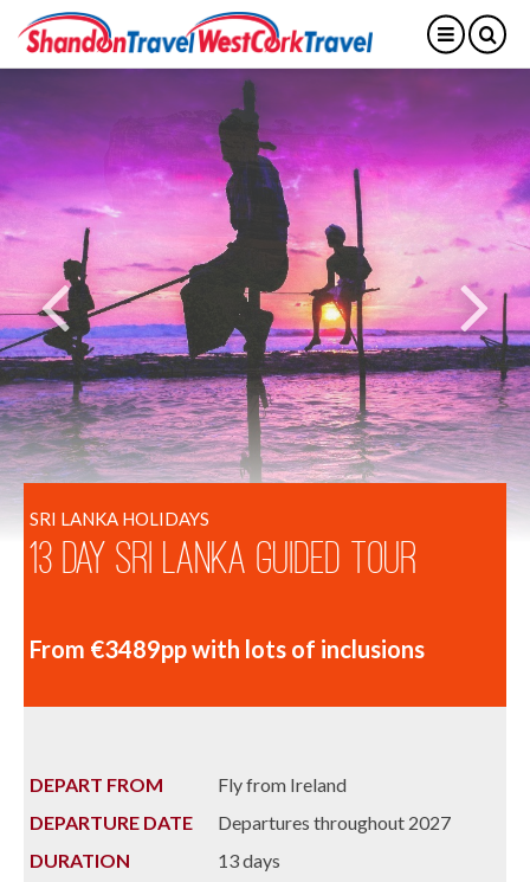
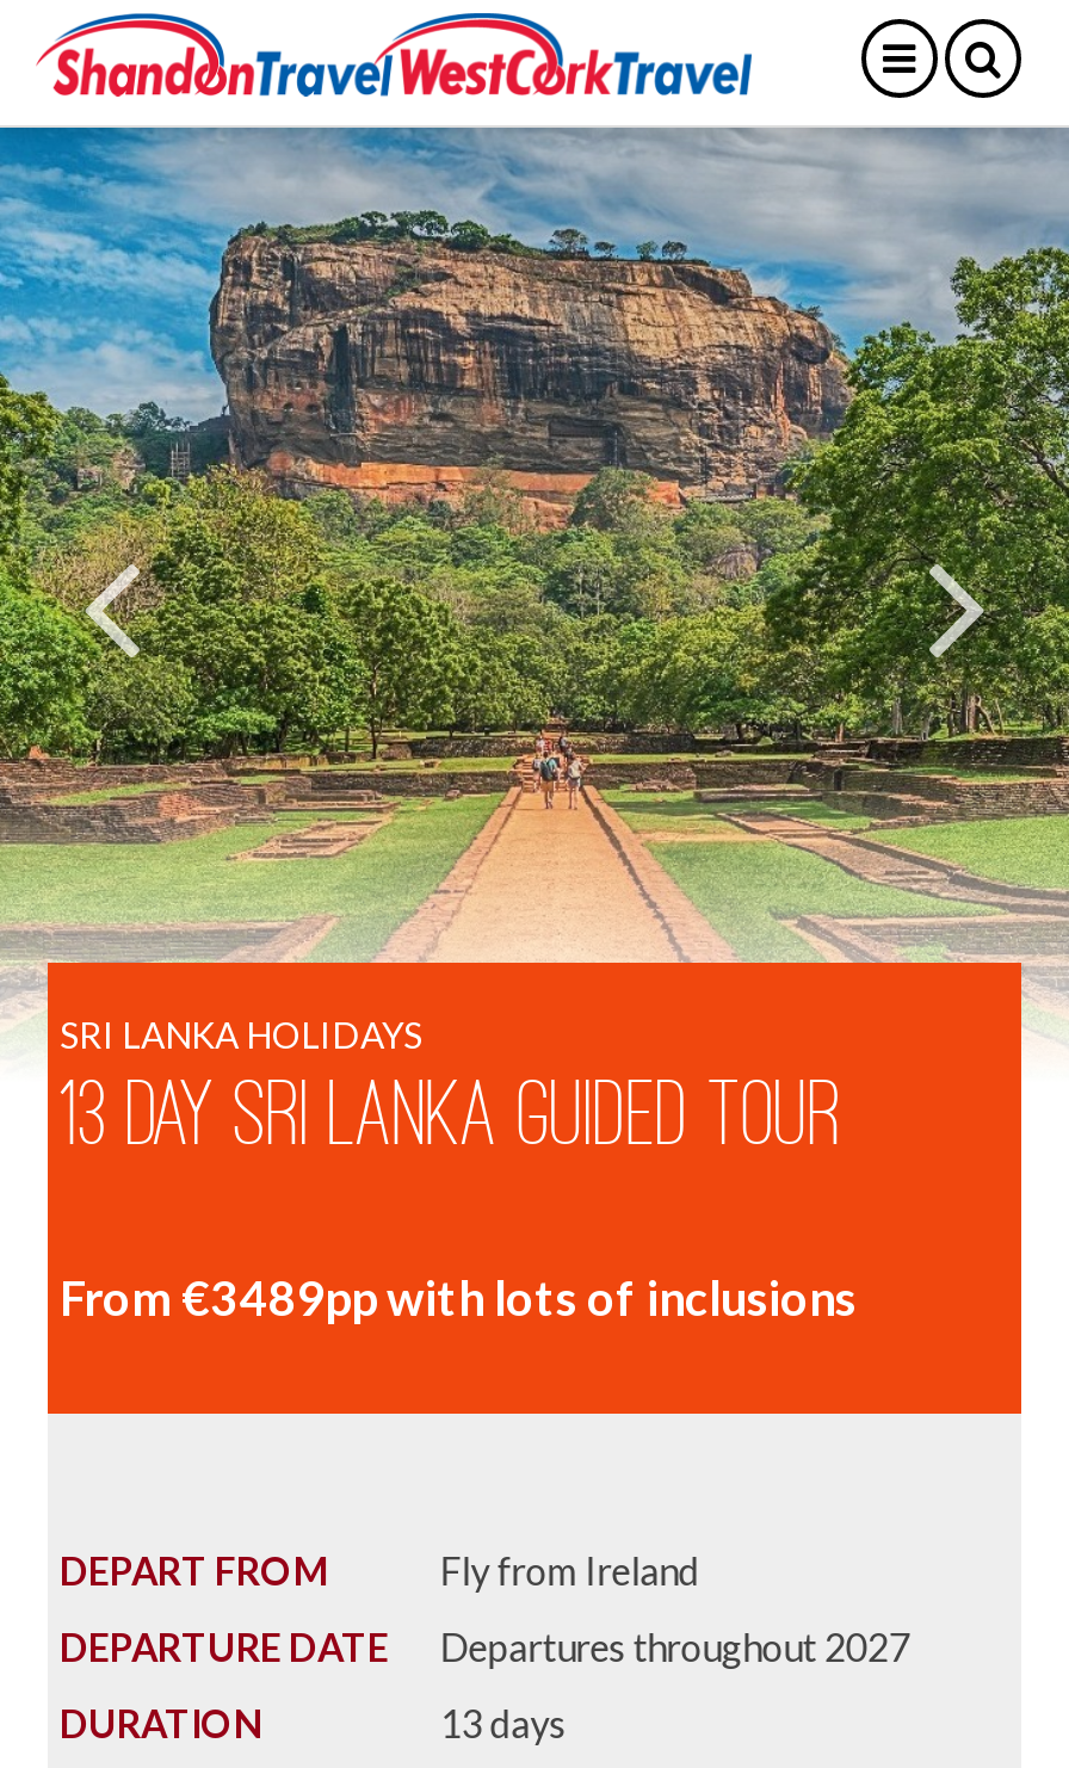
[4,67,526,485] [image] -> [7,125,1062,970] [image]

